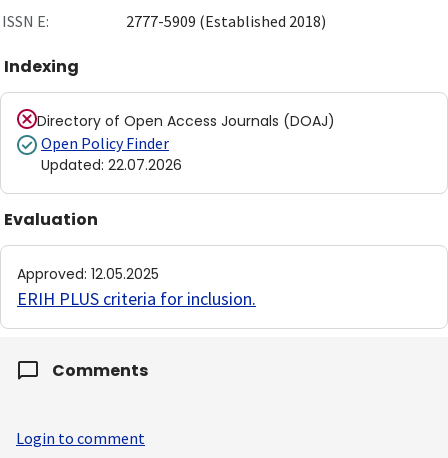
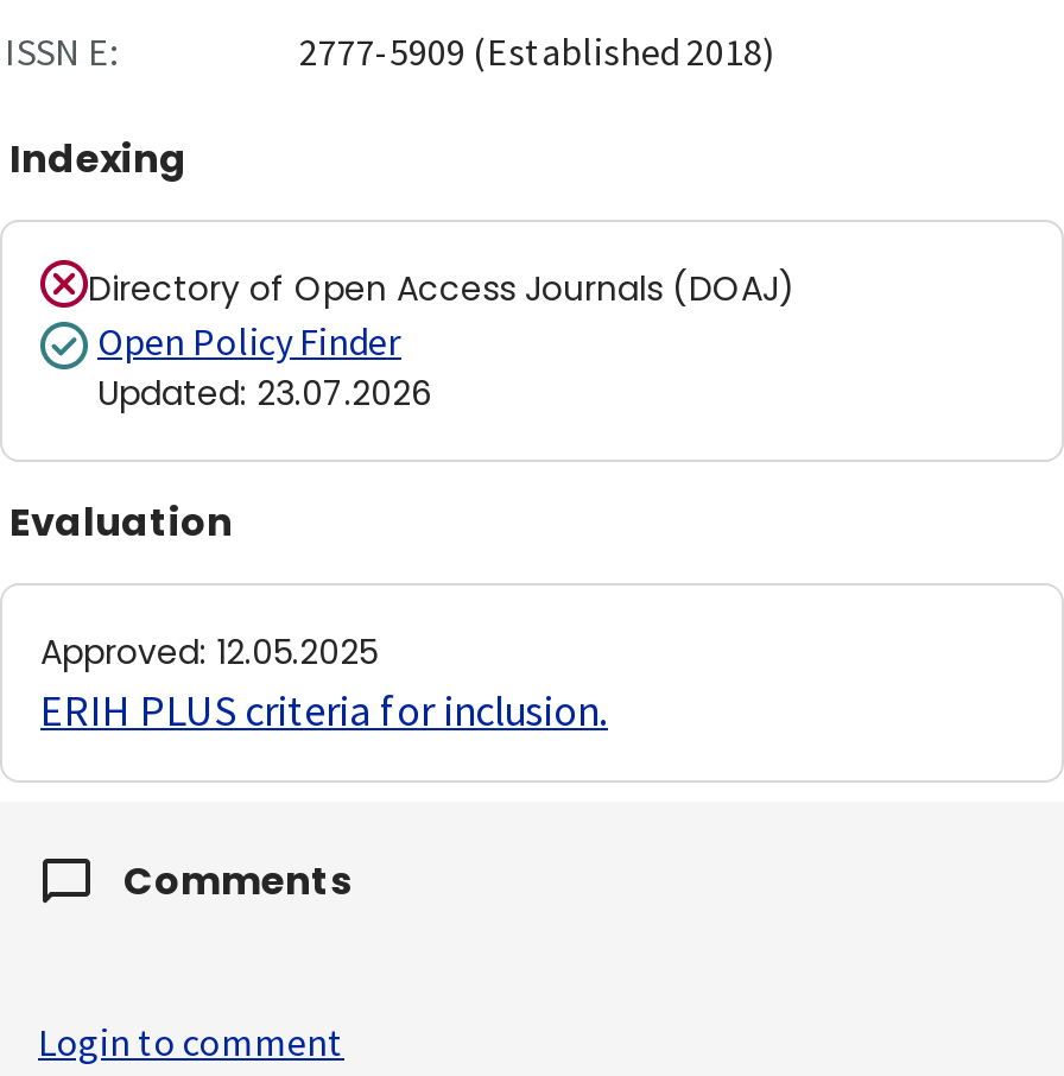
[41,155,182,175] Updated: 22.07.2026 -> [97,370,432,417] Updated: 23.07.2026

